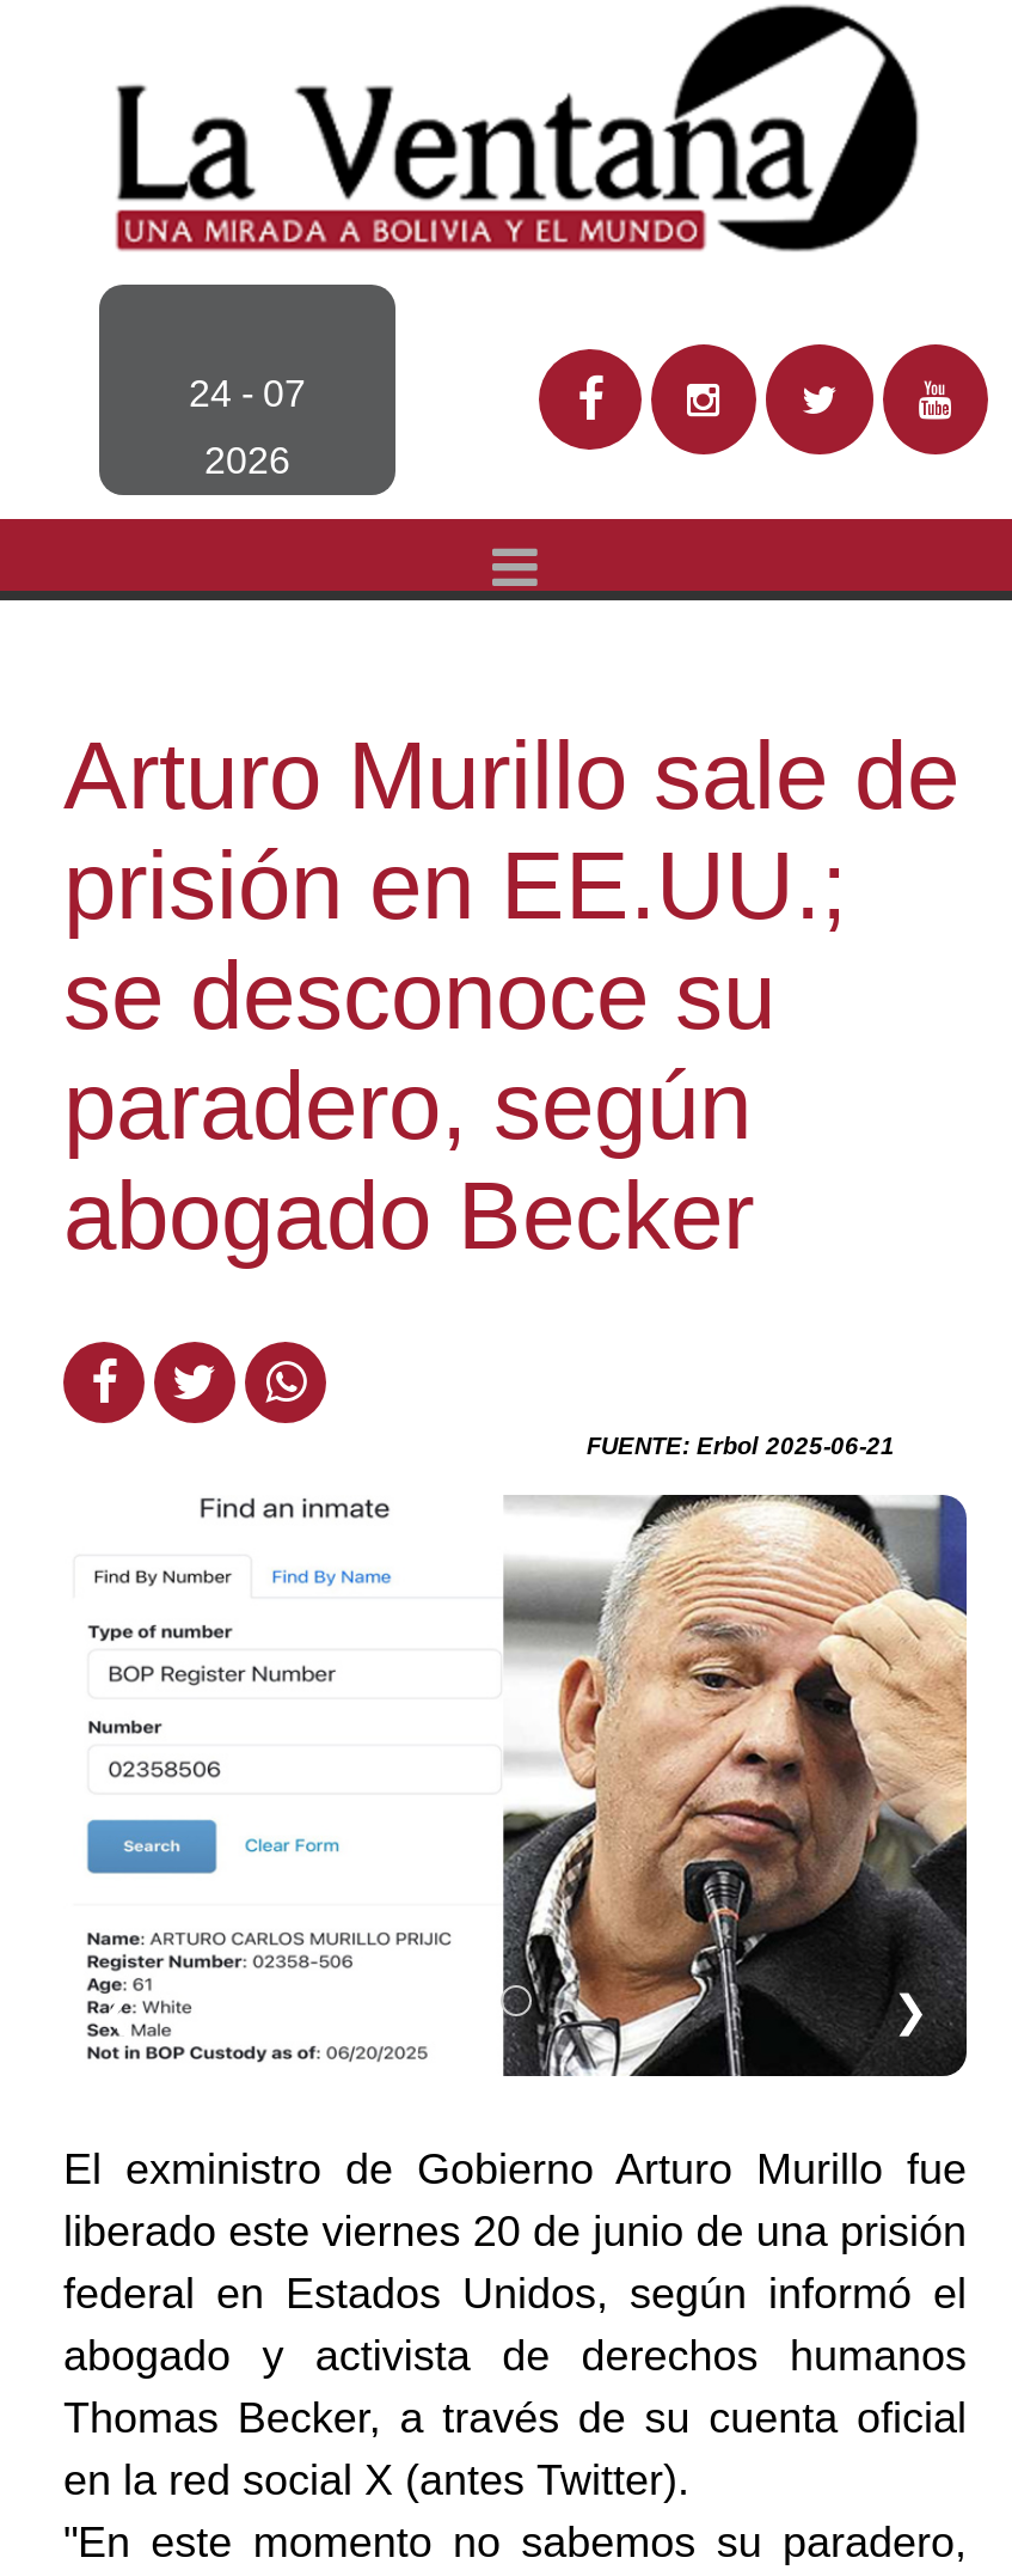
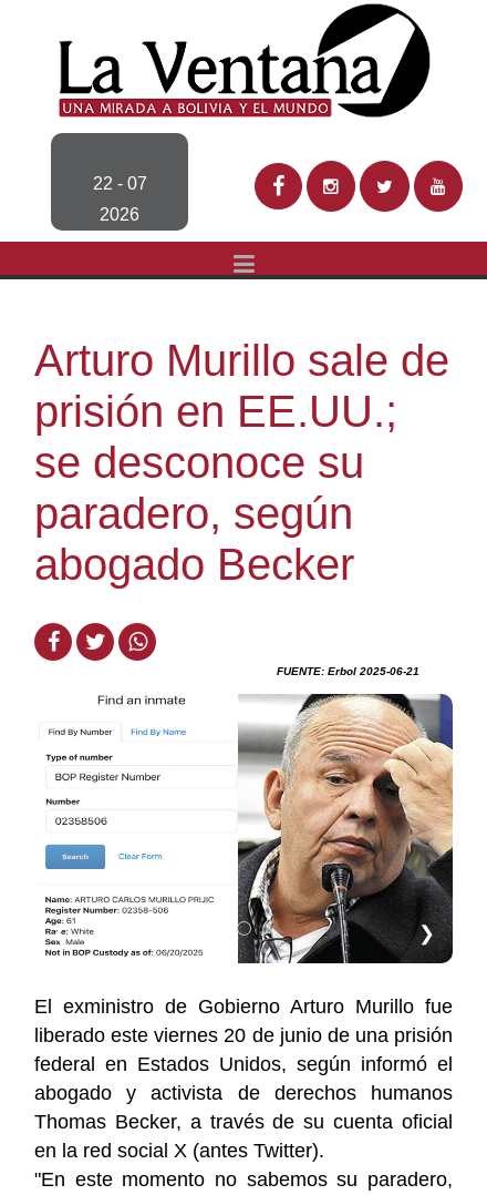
[189,373,306,414] 24 - 07 -> [92,174,147,193] 22 - 07

